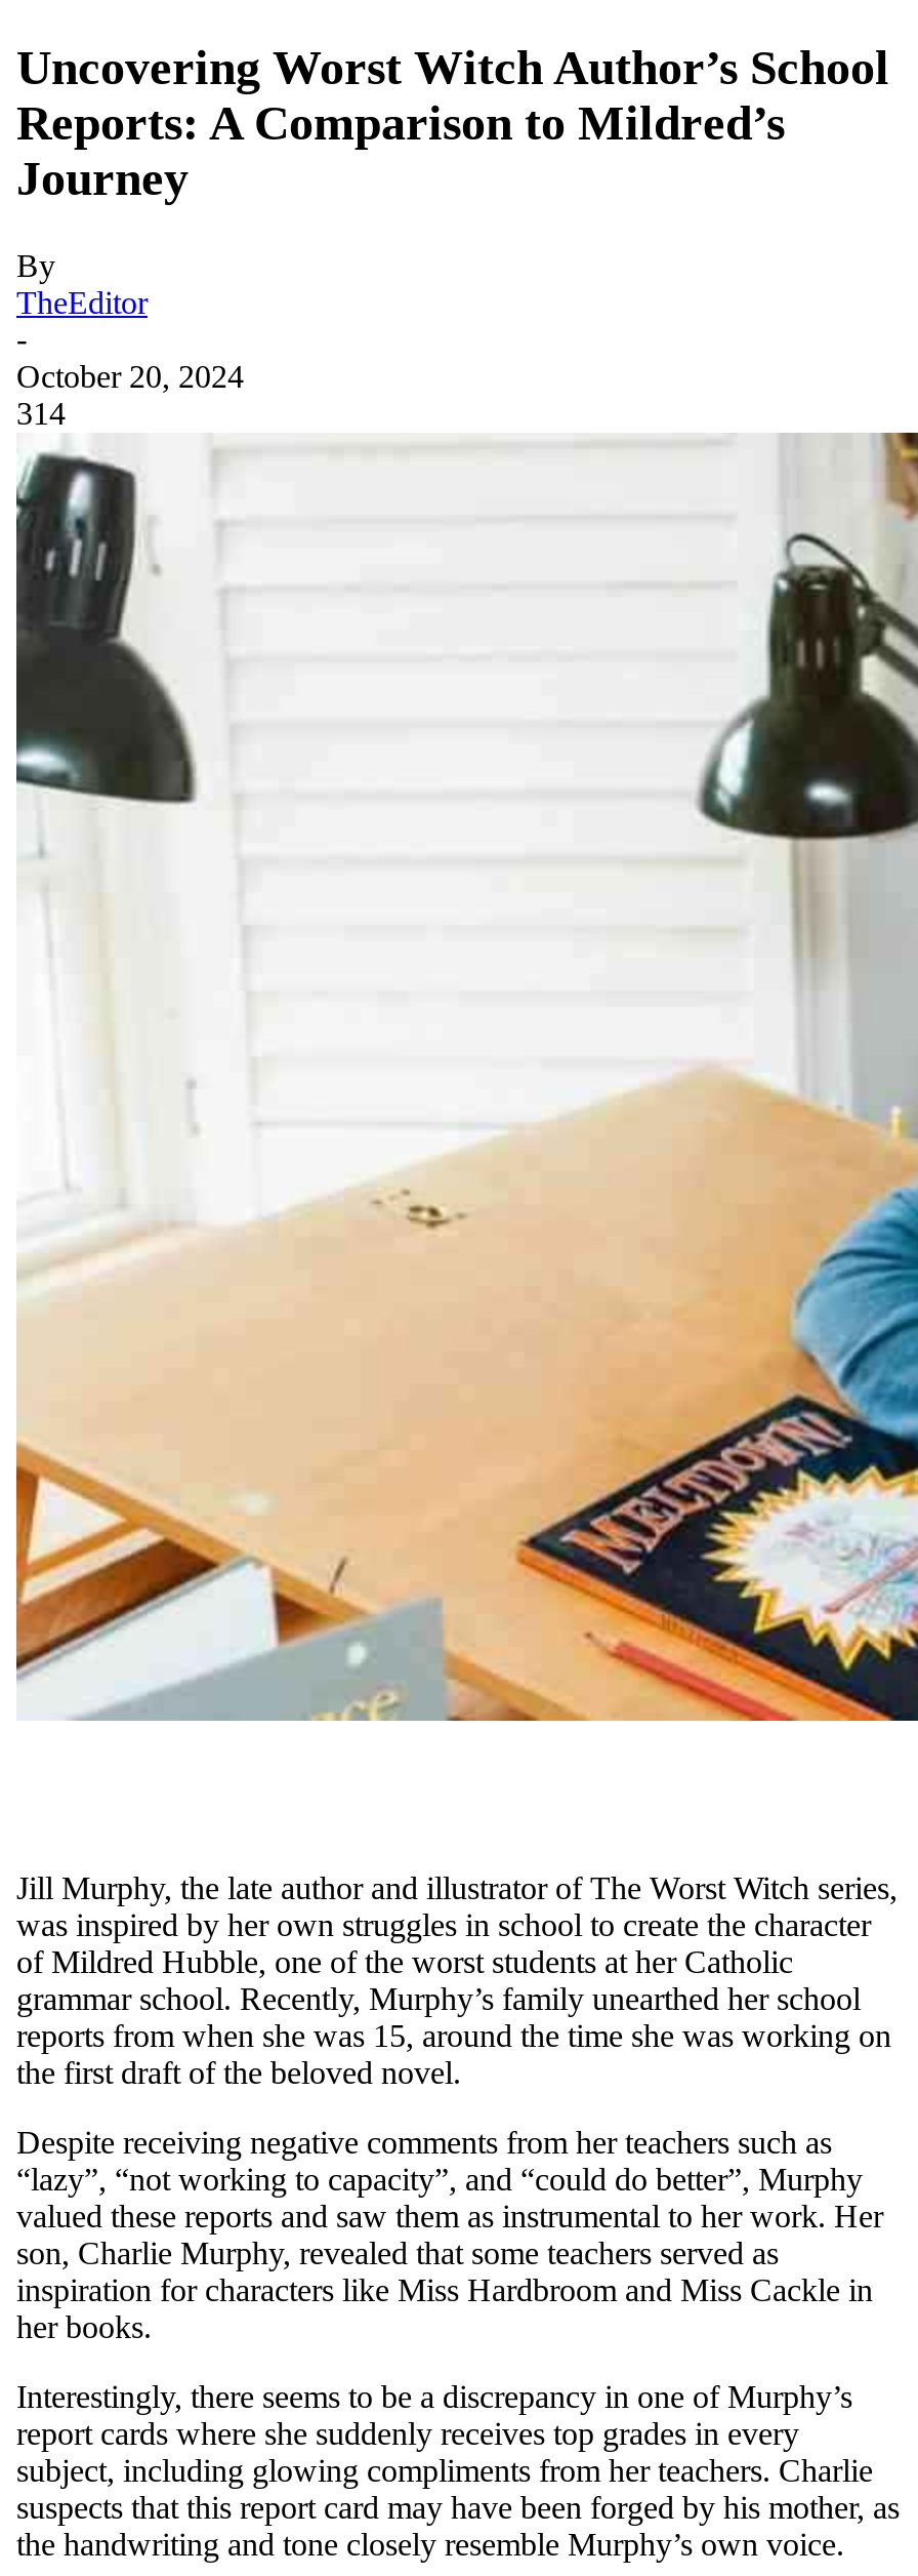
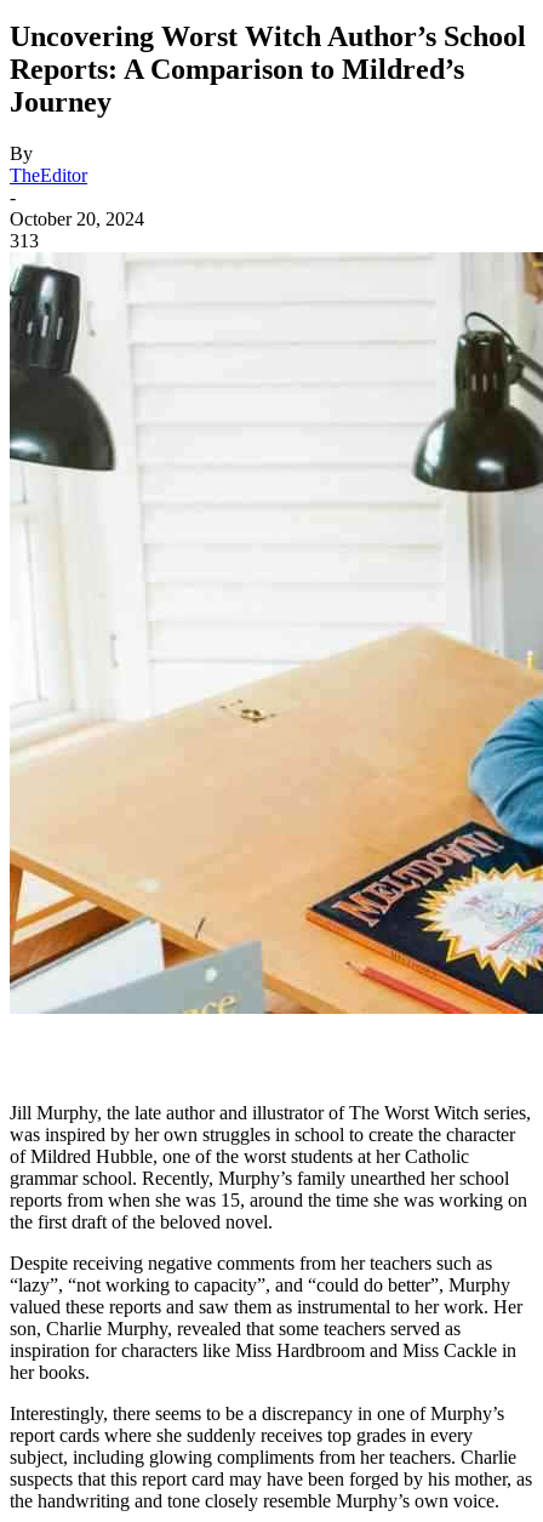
[16,395,66,430] 314 -> [10,230,39,251] 313

